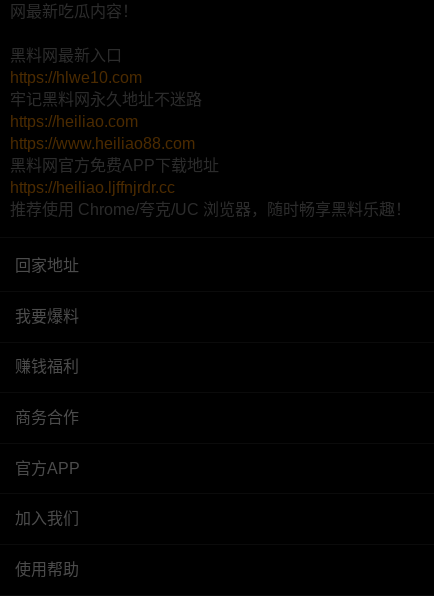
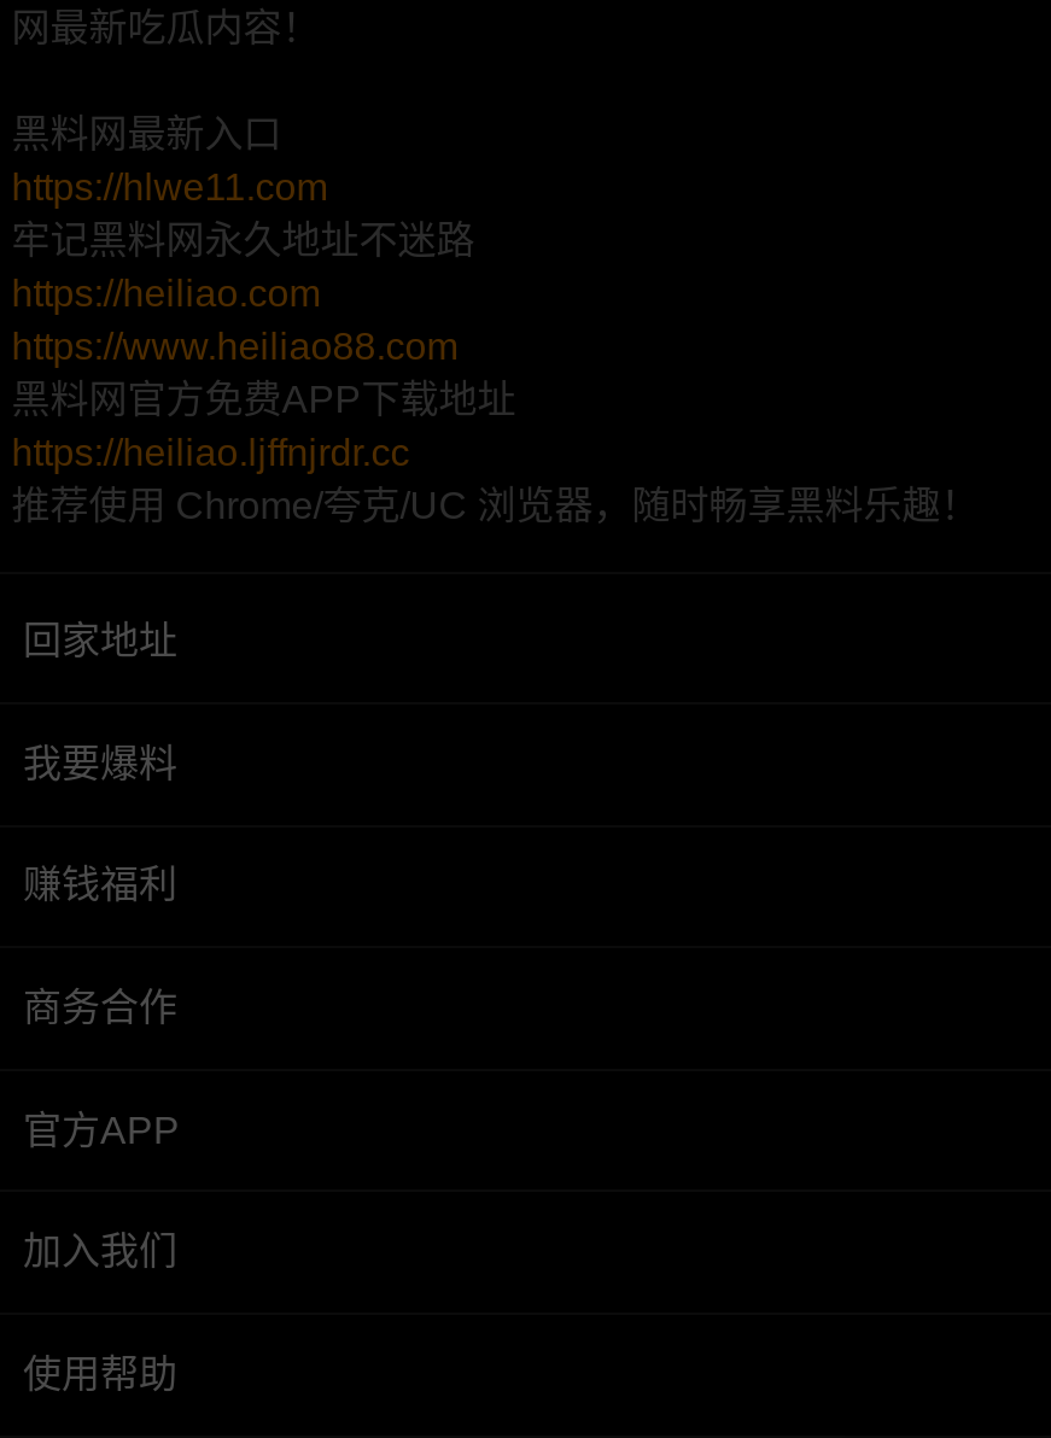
[10,69,142,86] https://hlwe10.com -> [11,167,327,208] https://hlwe11.com

